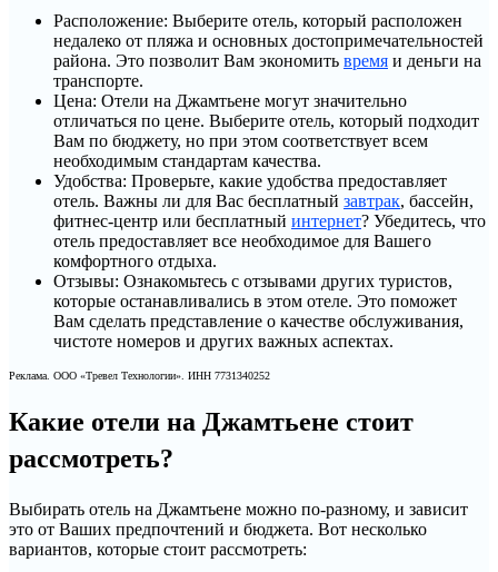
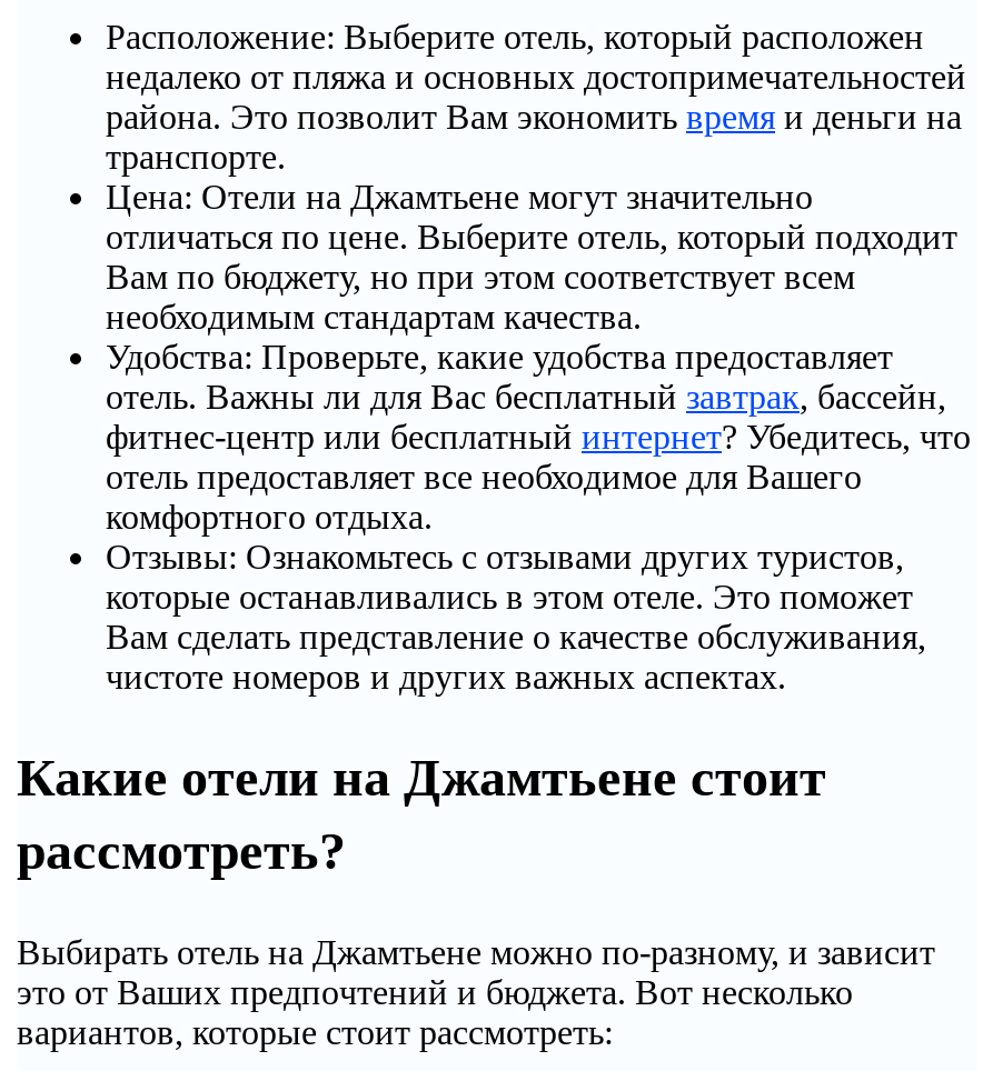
[9,370,270,382] Реклама. ООО «Тревел Технологии». ИНН 7731340252 -> none

